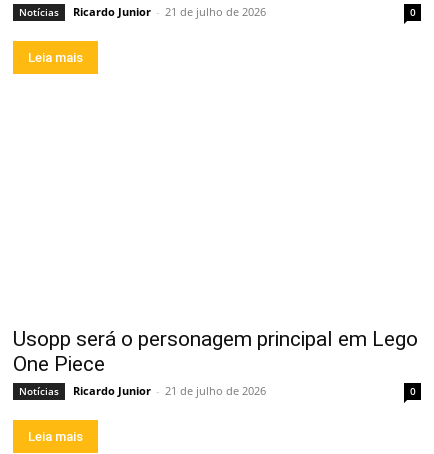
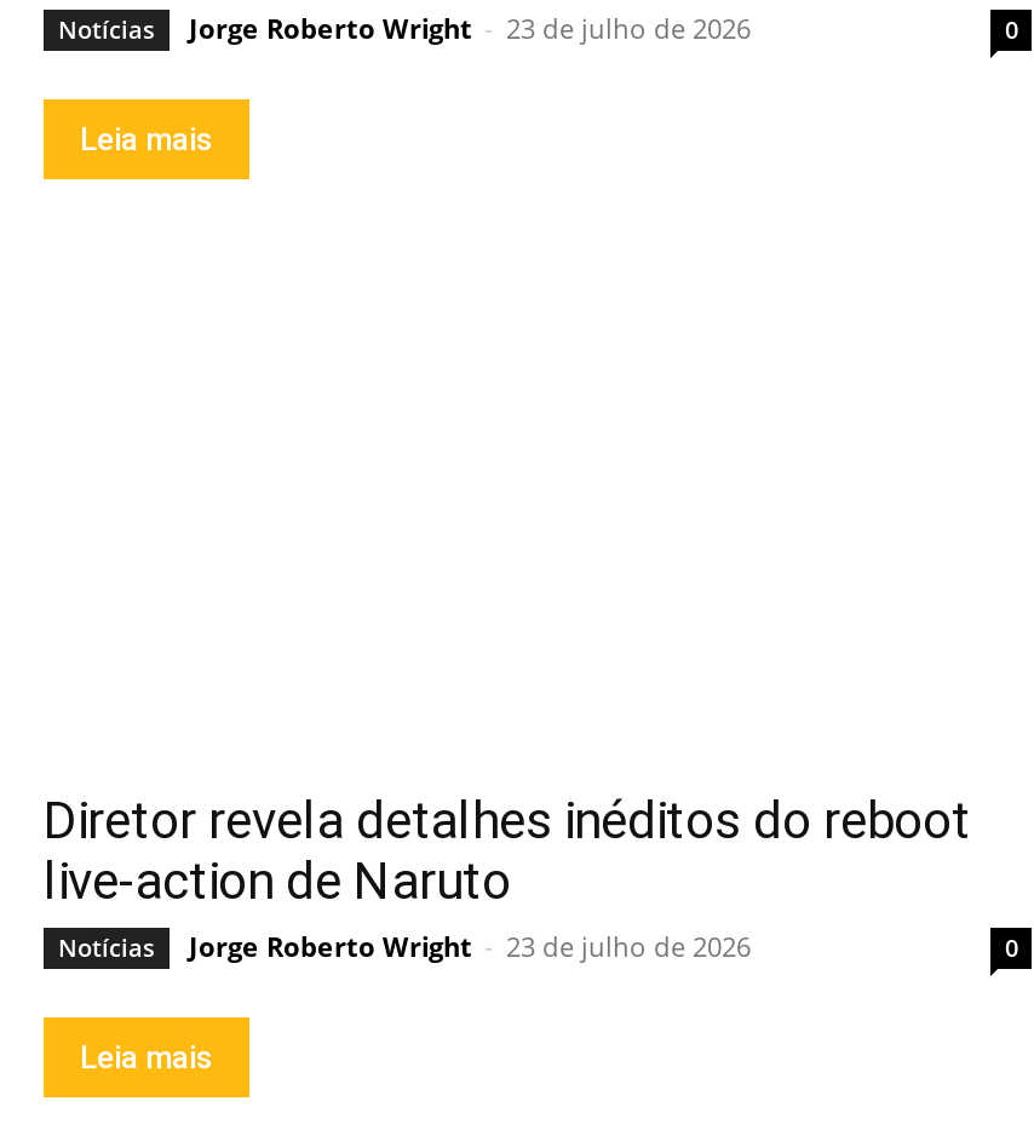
[73,4,266,19] Ricardo Junior - 21 de julho de 2026 -> [189,9,751,45] Jorge Roberto Wright - 23 de julho de 2026
[13,327,418,376] Usopp será o personagem principal em Lego | One Piece -> [44,791,971,910] Diretor revela detalhes inéditos do reboot | live-action de Naruto
[73,383,266,398] Ricardo Junior - 21 de julho de 2026 -> [189,927,751,963] Jorge Roberto Wright - 23 de julho de 2026

